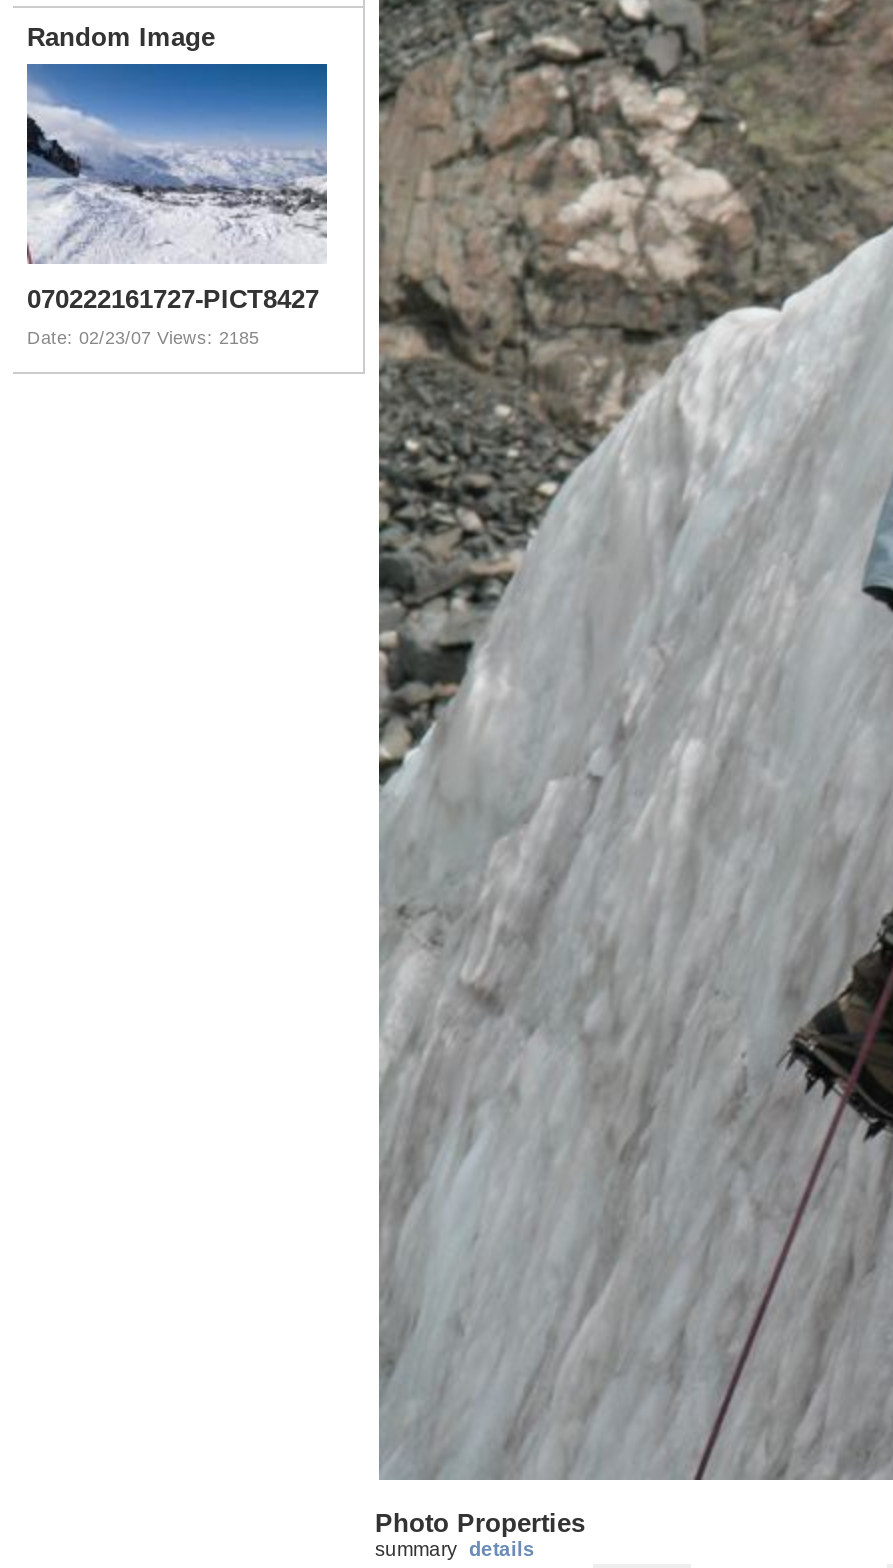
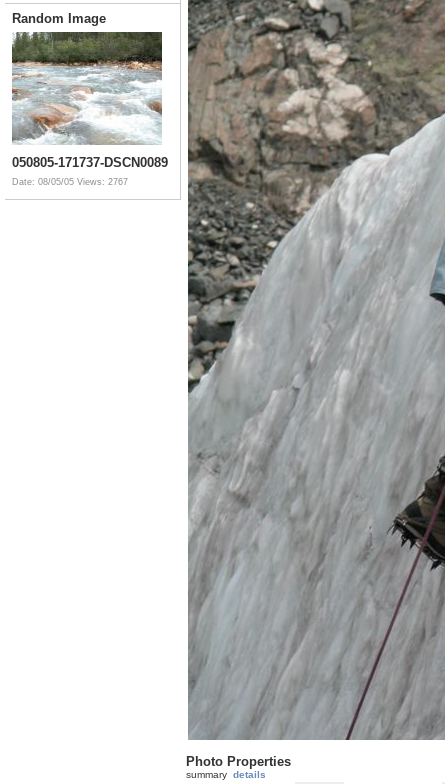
[25,62,329,313] [image] | 070222161727-PICT8427 -> [11,31,168,170] [image] | 050805-171737-DSCN0089
[27,328,259,348] Date: 02/23/07 Views: 2185 -> [12,177,128,187] Date: 08/05/05 Views: 2767

